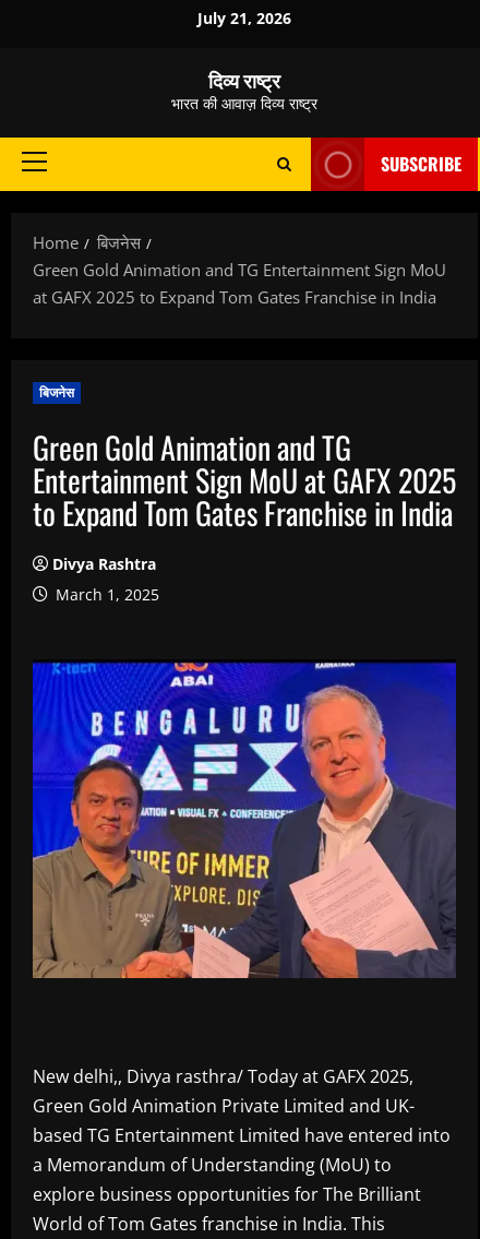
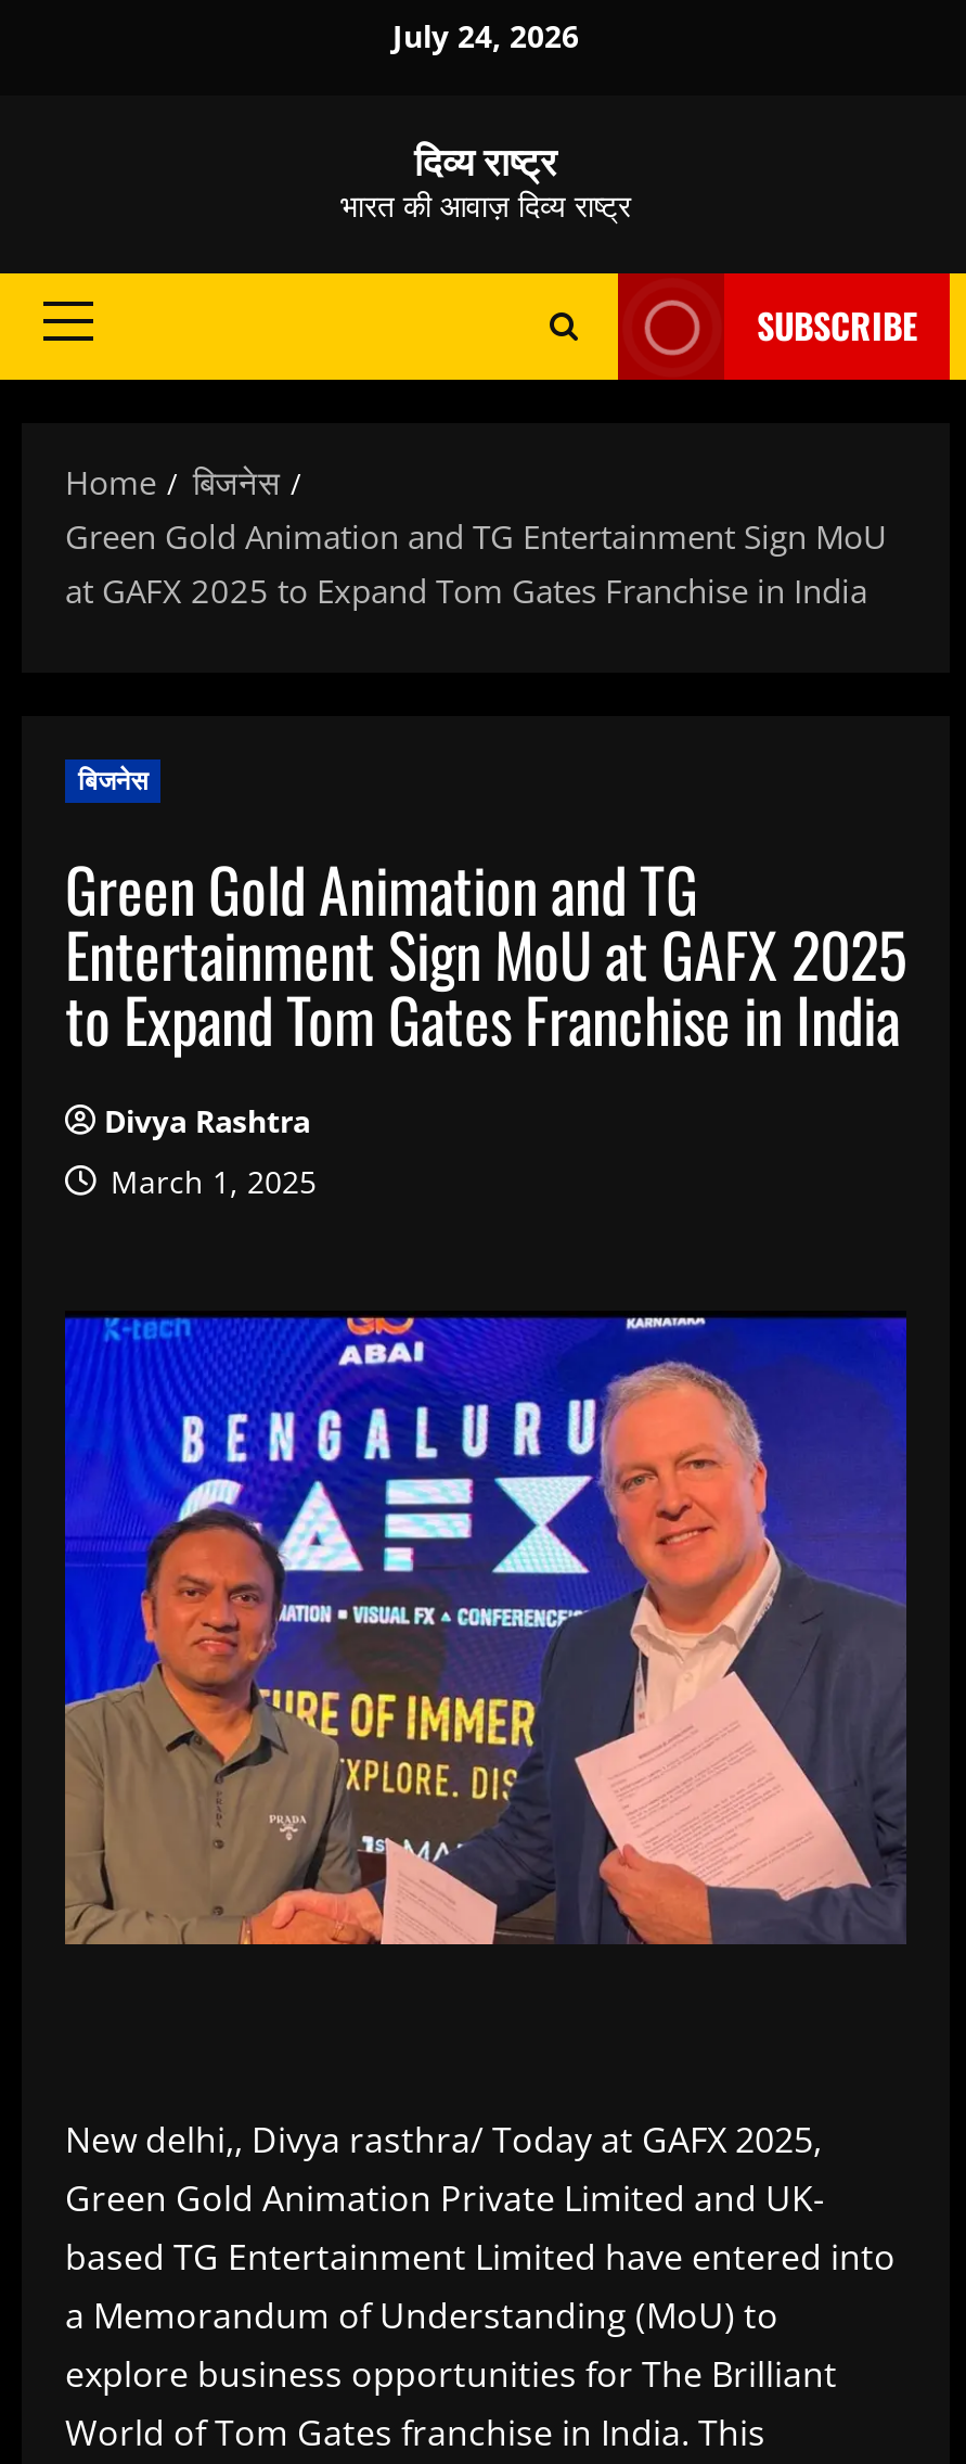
[197,8,291,28] July 21, 2026 -> [392,15,579,56] July 24, 2026

